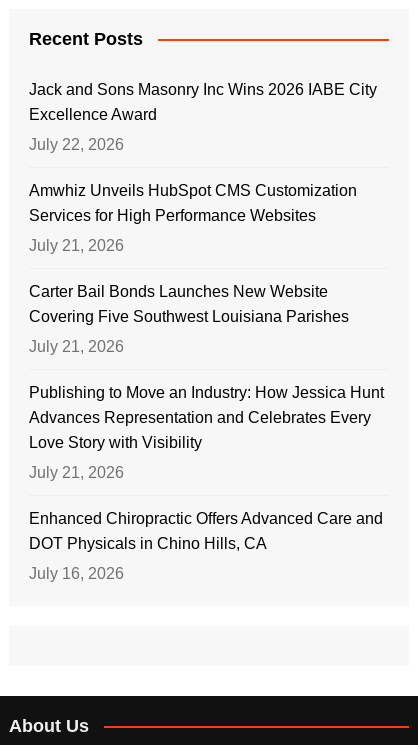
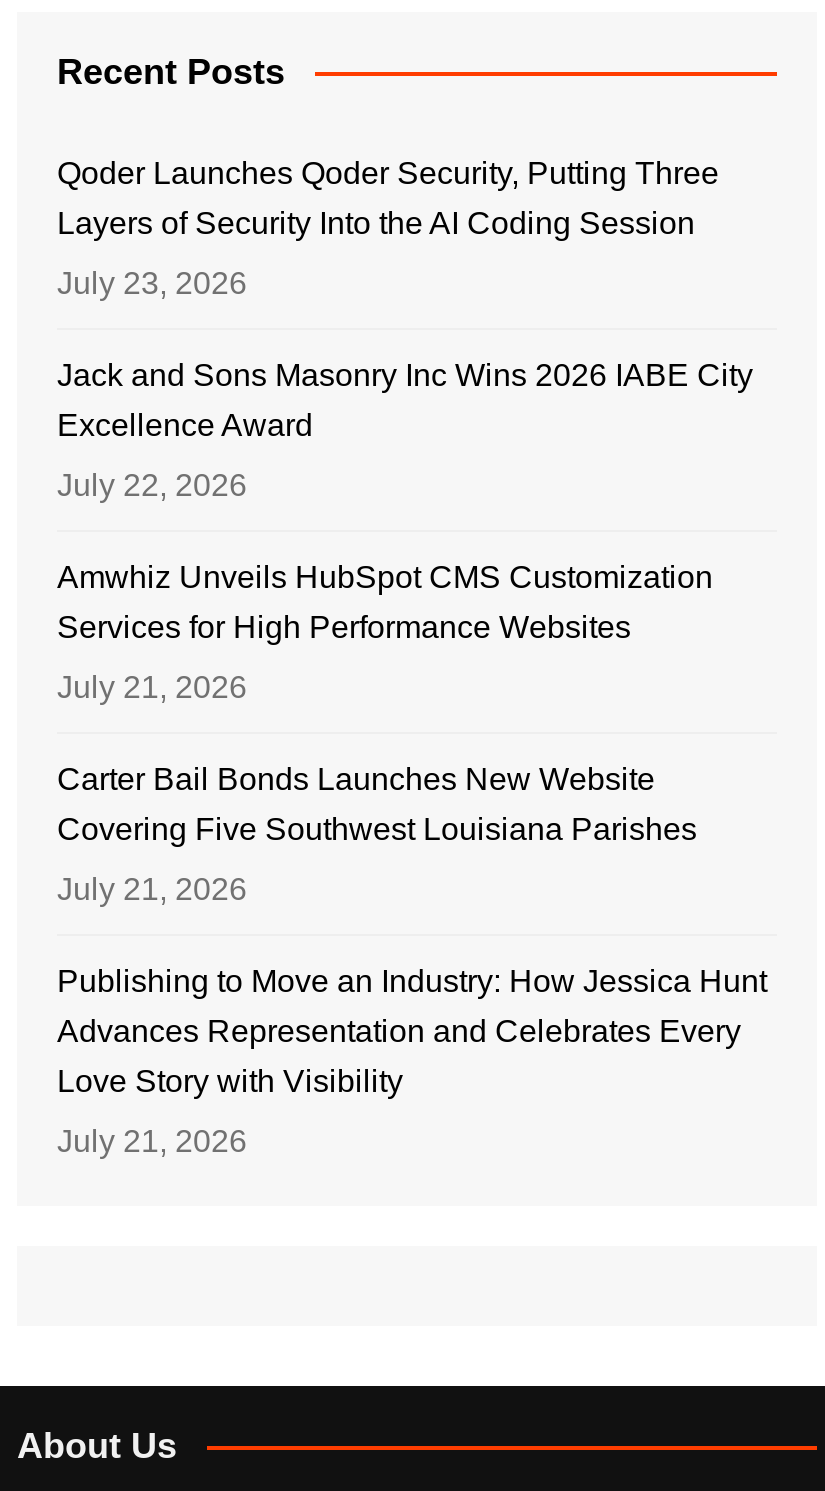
none -> [57,156,719,300] Qoder Launches Qoder Security, Putting Three | Layers of Security Into the AI Coding Session | July 23, 2026
moved [29,81,384,481] -> [57,358,767,1158]: Jack and Sons Masonry Inc Wins 2026 IABE City | Excellence Award | July 22, 2026 | ... | Love Story with Visibility | July 21, 2026
[29,510,383,582] Enhanced Chiropractic Offers Advanced Care and | DOT Physicals in Chino Hills, CA | July 16, 2026 -> none

